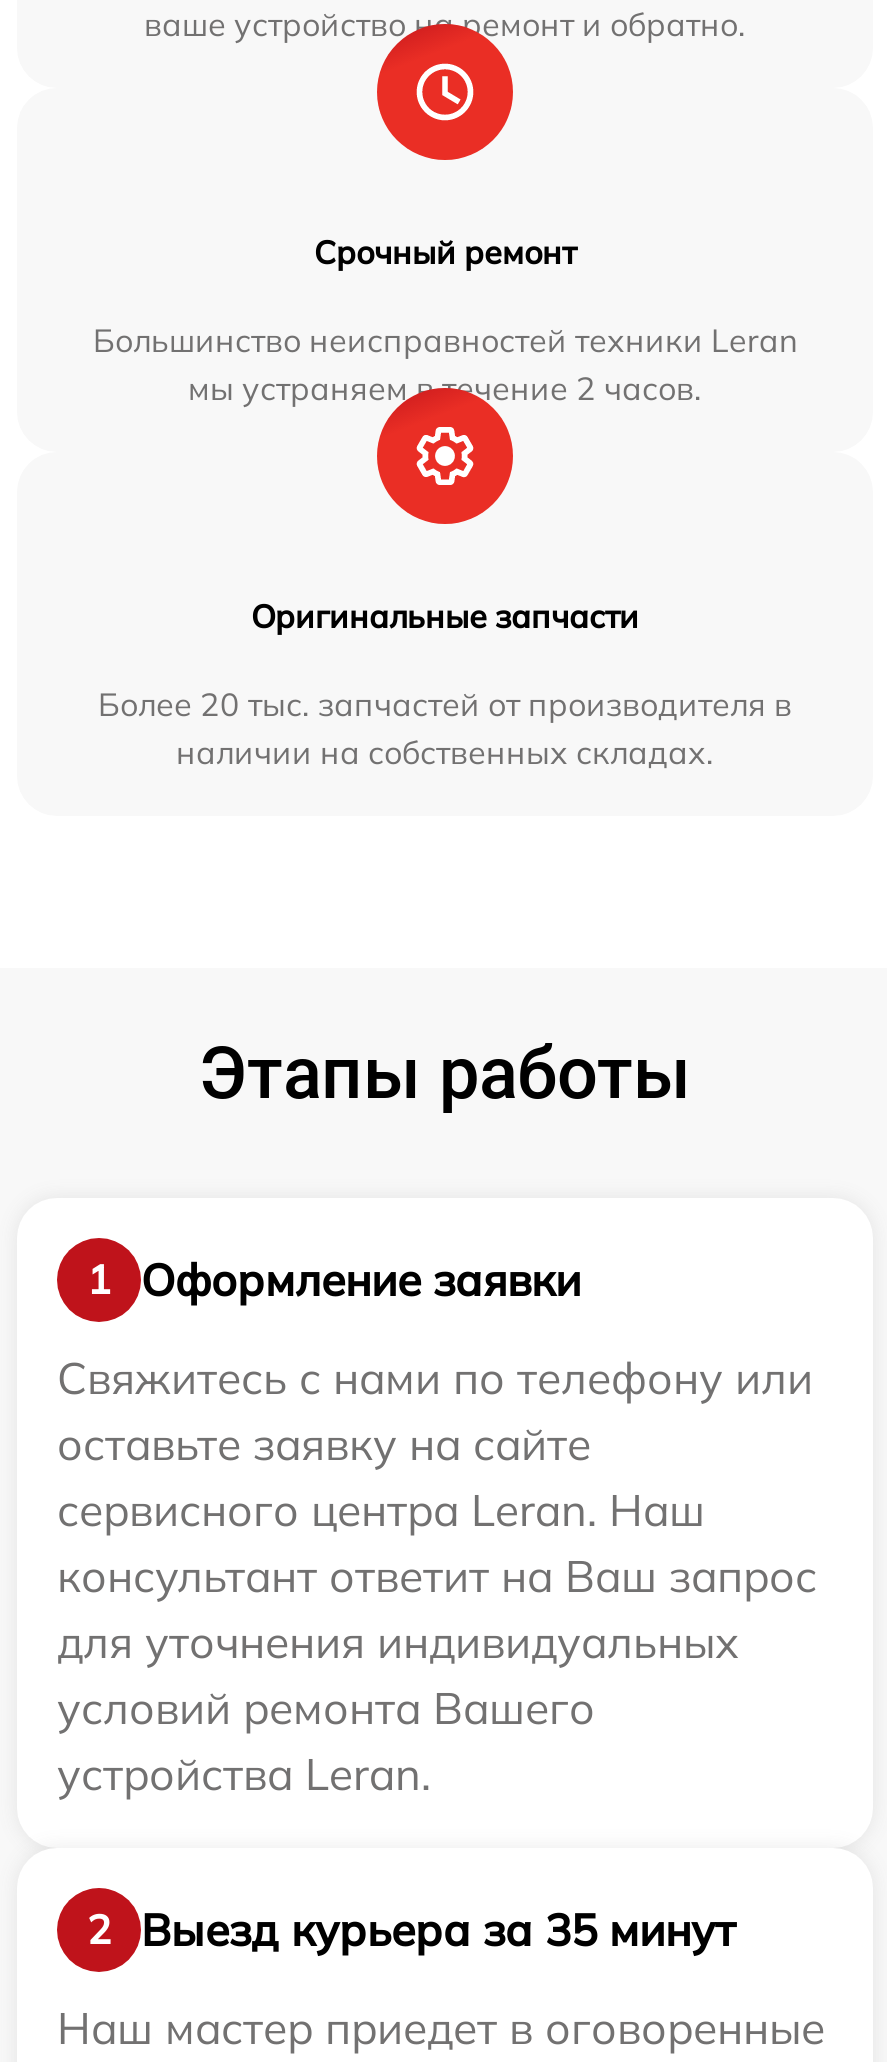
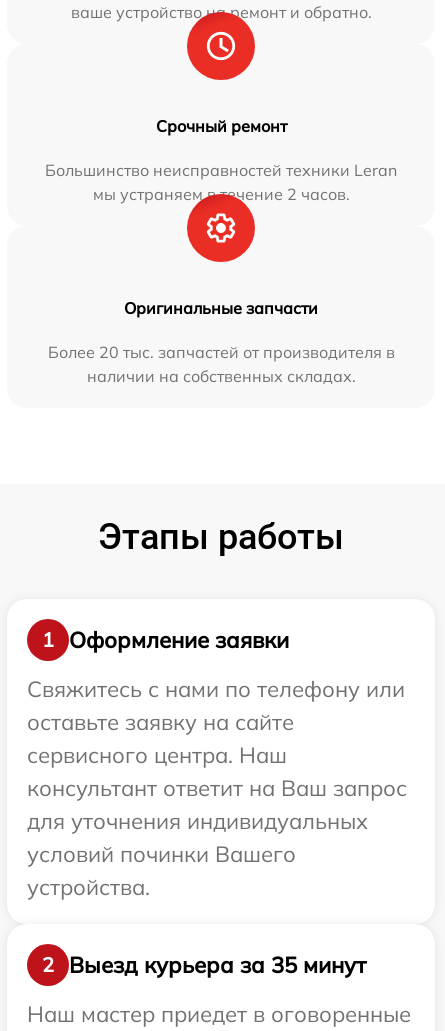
[57,1482,705,1538] сервисного центра Leran. Наш -> [27,741,287,769] сервисного центра. Наш
[57,1680,595,1802] условий ремонта Вашего | устройства Leran. -> [27,840,296,901] условий починки Вашего | устройства.

